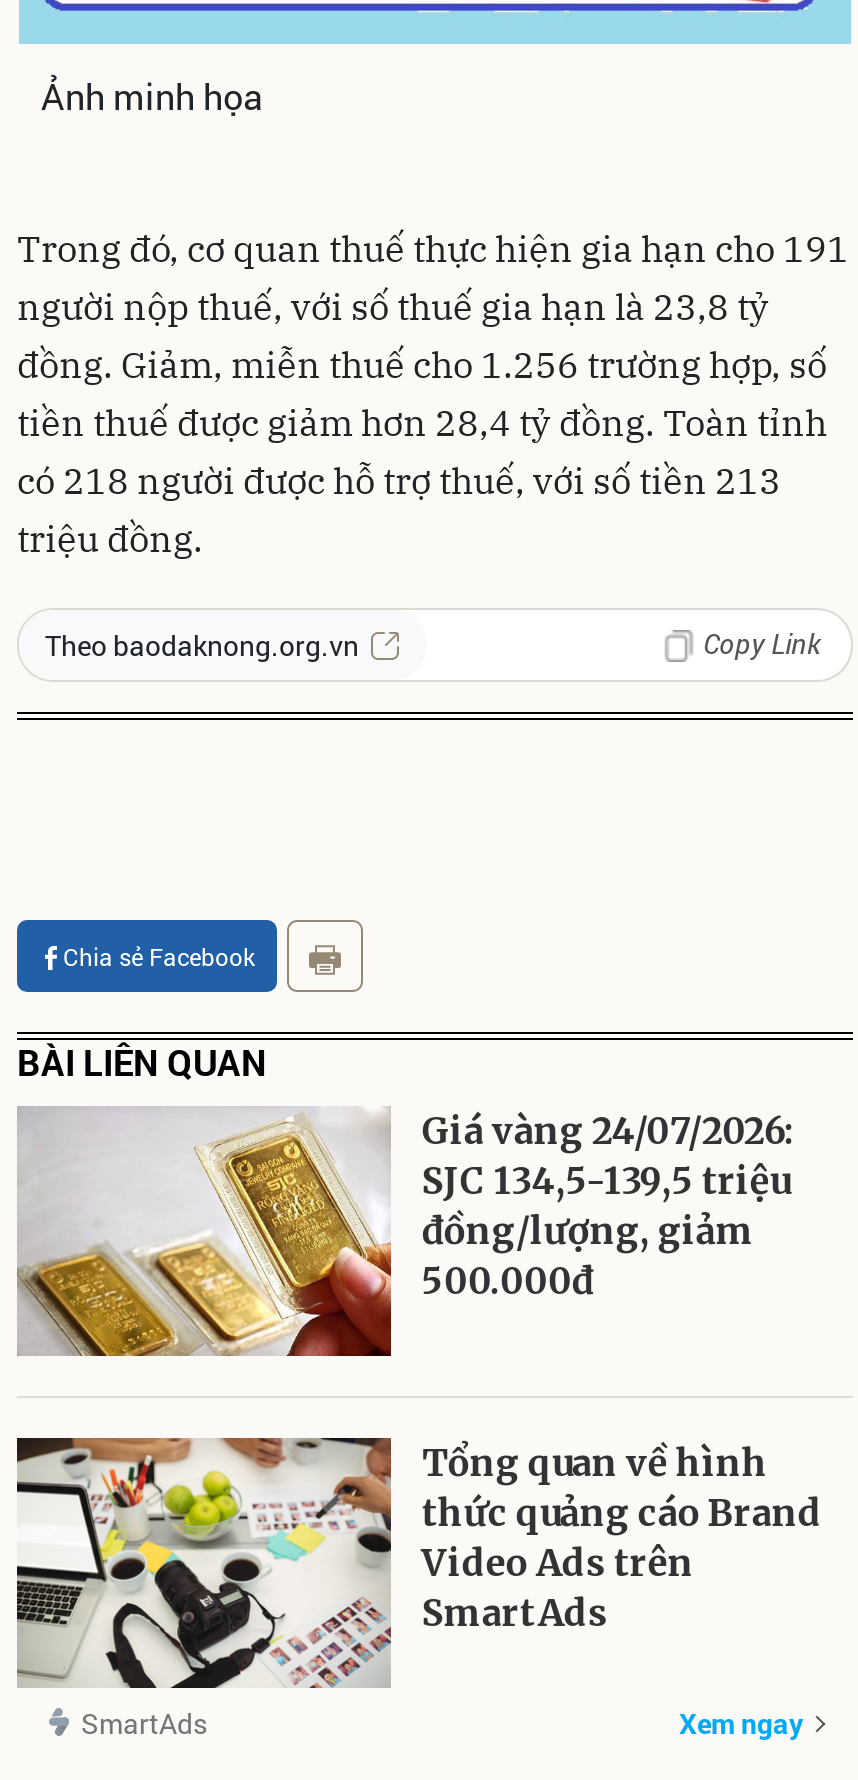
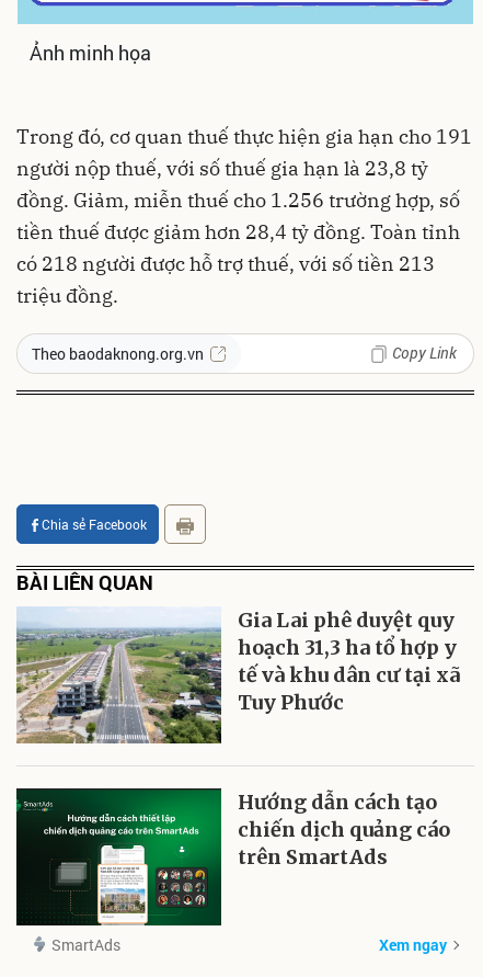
[17,1106,794,1358] [image] | Giá vàng 24/07/2026: | SJC 134,5-139,5 triệu | đồng/lượng, giảm | 500.000đ -> [16,607,460,745] [image] | Gia Lai phê duyệt quy | hoạch 31,3 ha tổ hợp y | tế và khu dân cư tại xã | Tuy Phước
[15,1436,822,1690] [image] | Tổng quan về hình | thức quảng cáo Brand | Video Ads trên | SmartAds -> [15,787,451,927] [image] | Hướng dẫn cách tạo | chiến dịch quảng cáo | trên SmartAds

